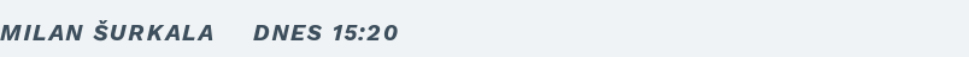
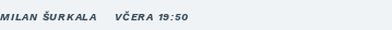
[0,19,399,45] MILAN ŠURKALA DNES 15:20 -> [0,10,188,22] MILAN ŠURKALA VČERA 19:50

